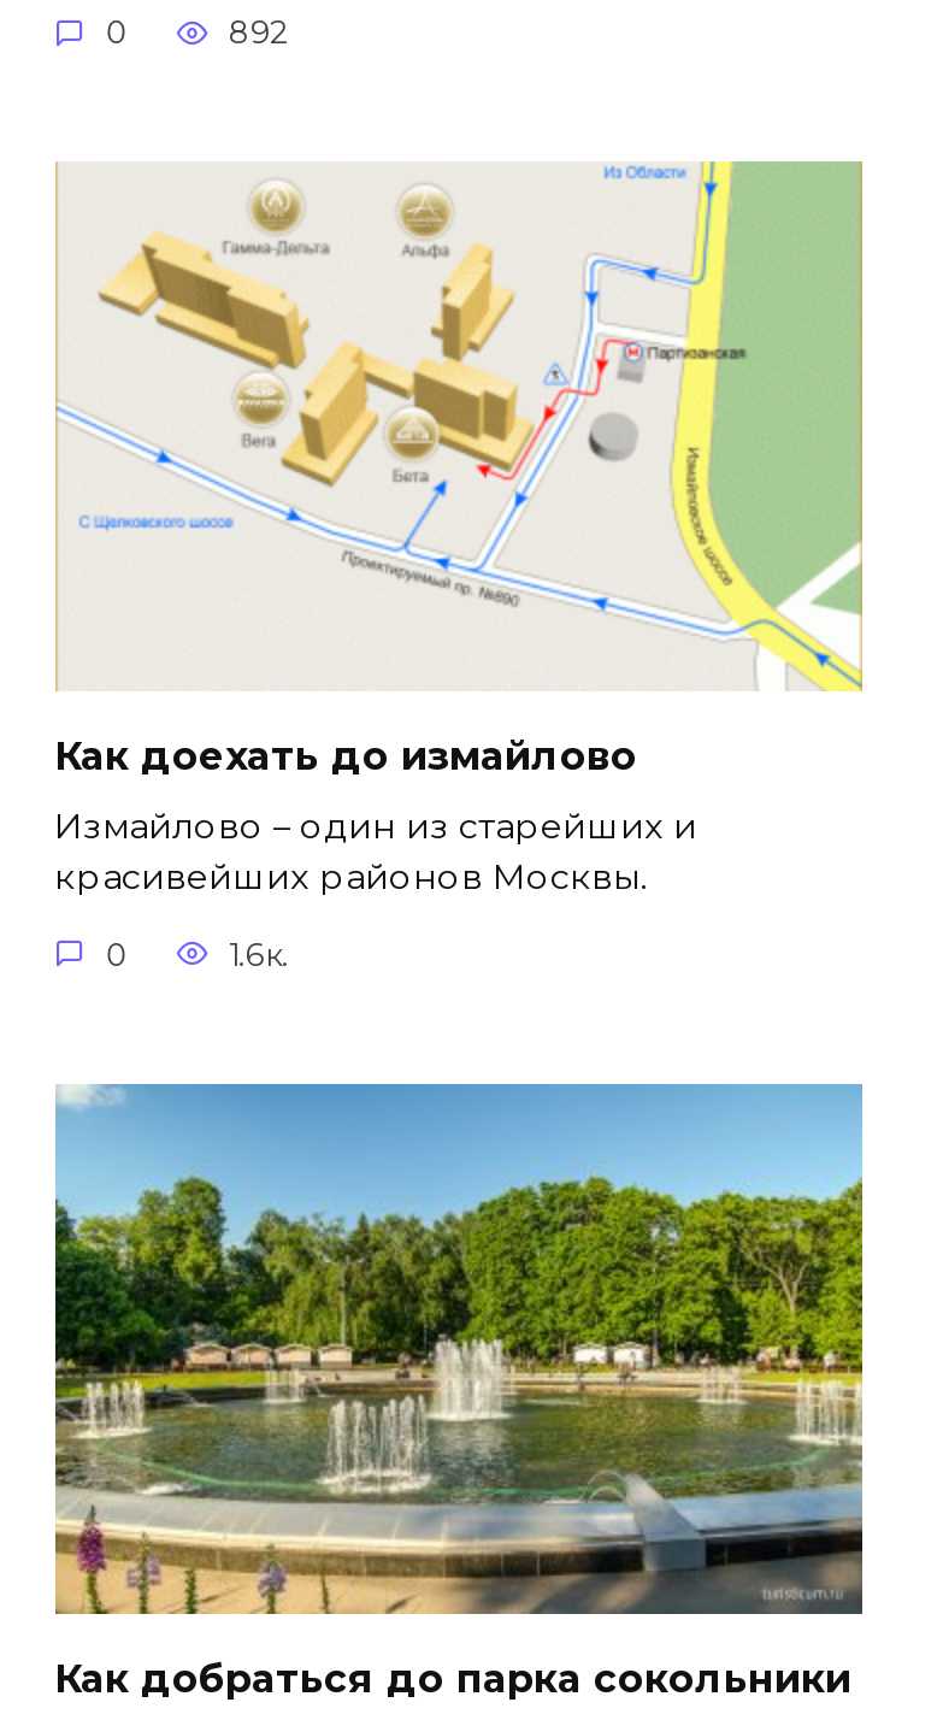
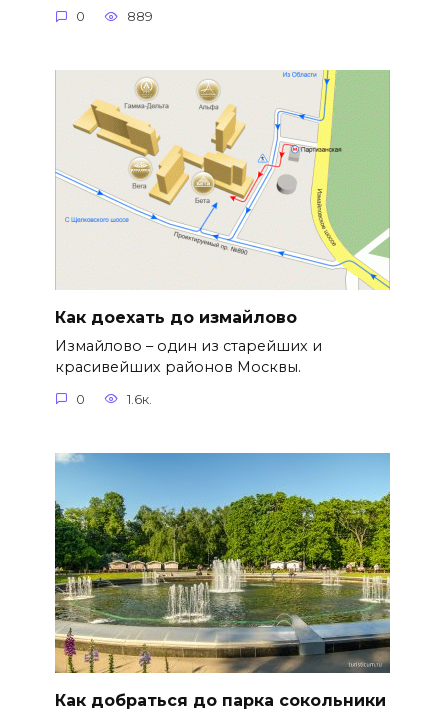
[229,15,287,51] 892 -> [127,9,153,24] 889

